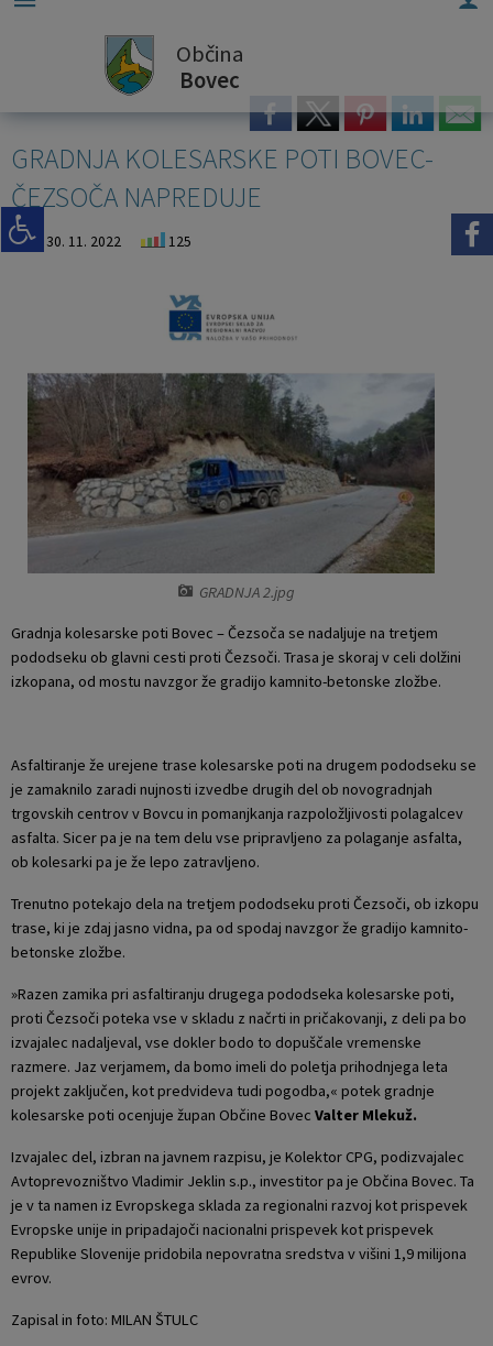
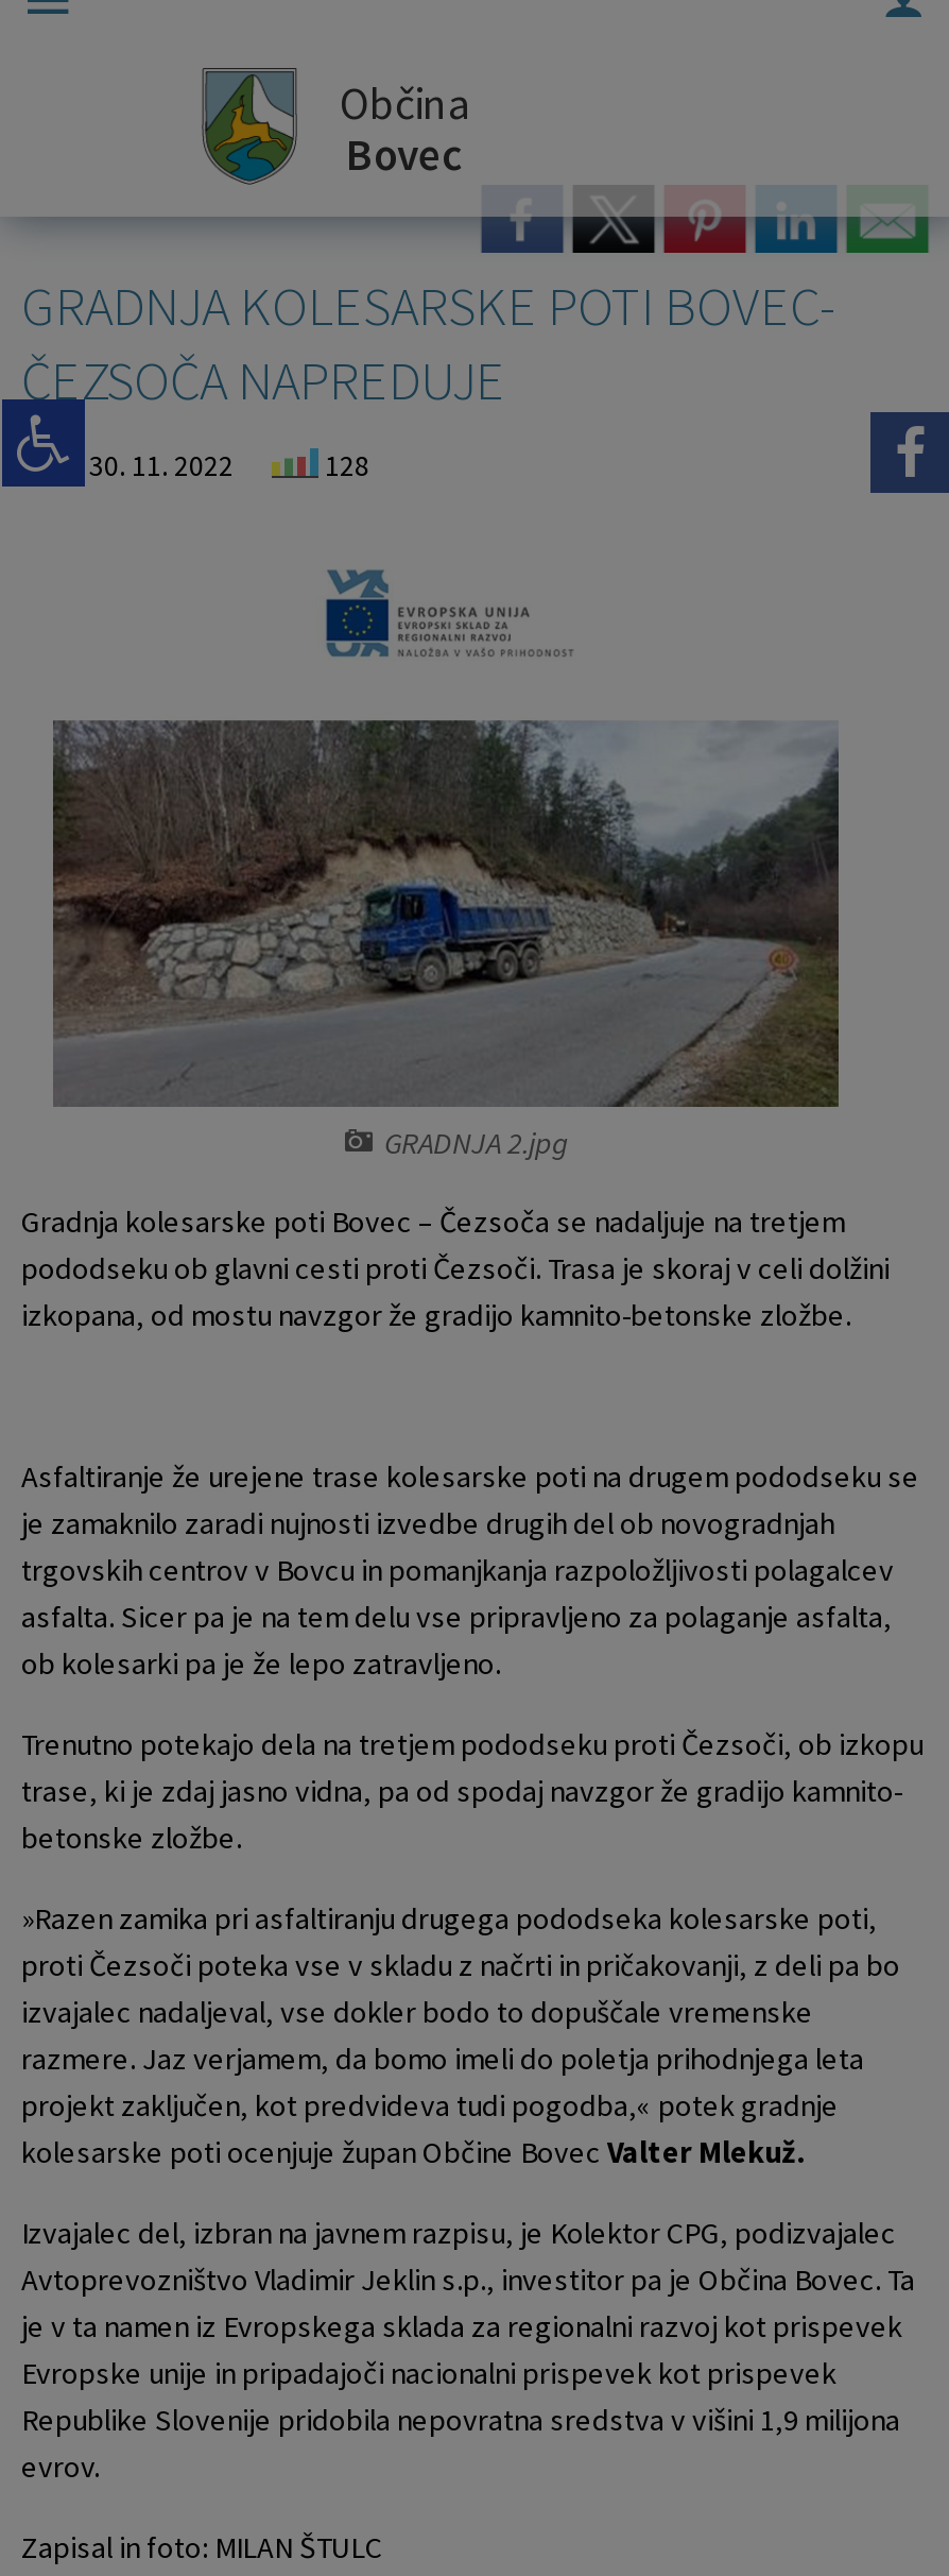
[168,232,191,251] 125 -> [325,448,369,484] 128

